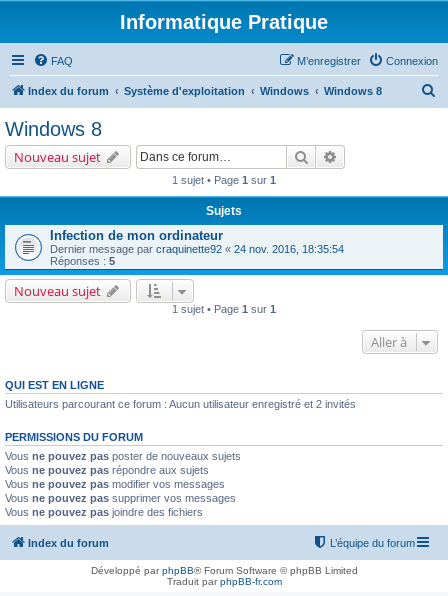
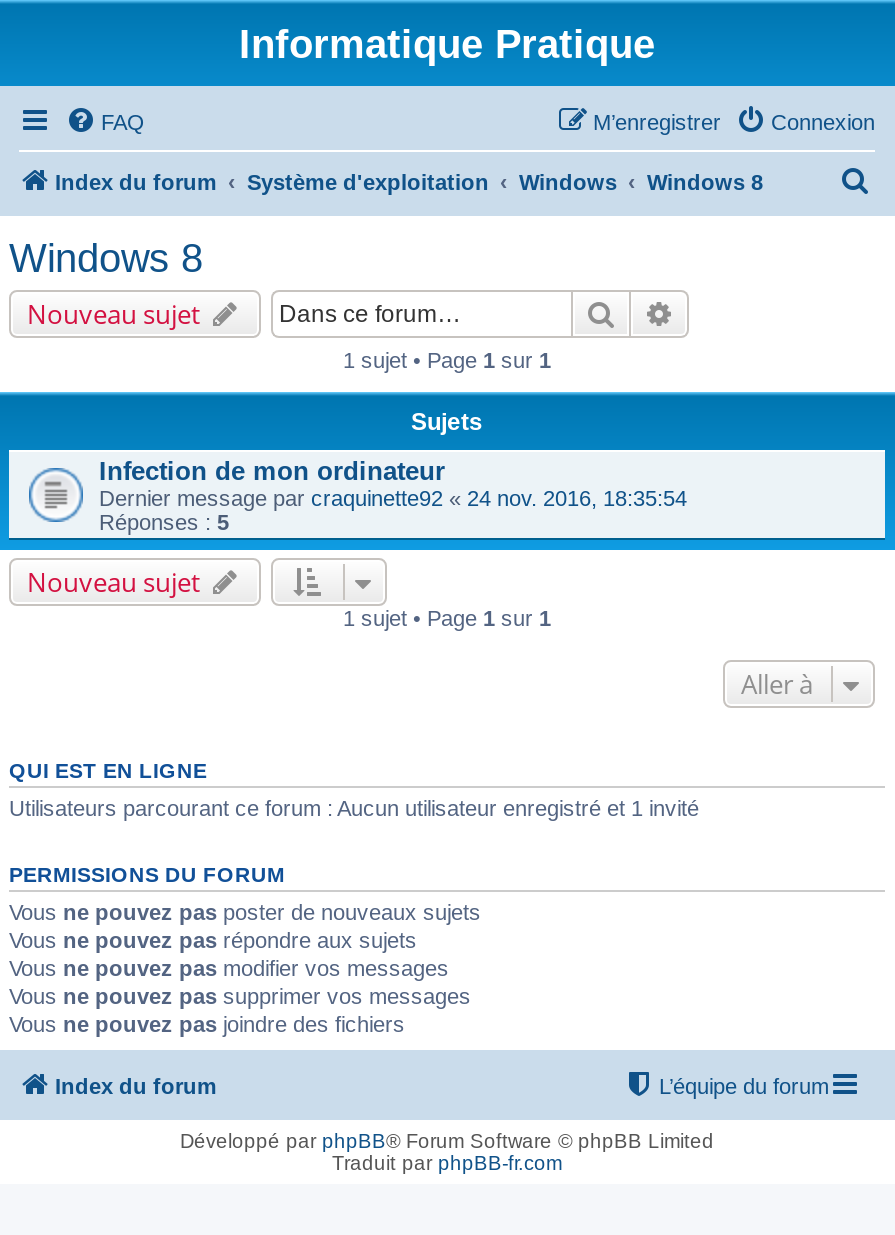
[5,398,356,410] Utilisateurs parcourant ce forum : Aucun utilisateur enregistré et 2 invités -> [9,796,699,820] Utilisateurs parcourant ce forum : Aucun utilisateur enregistré et 1 invité

